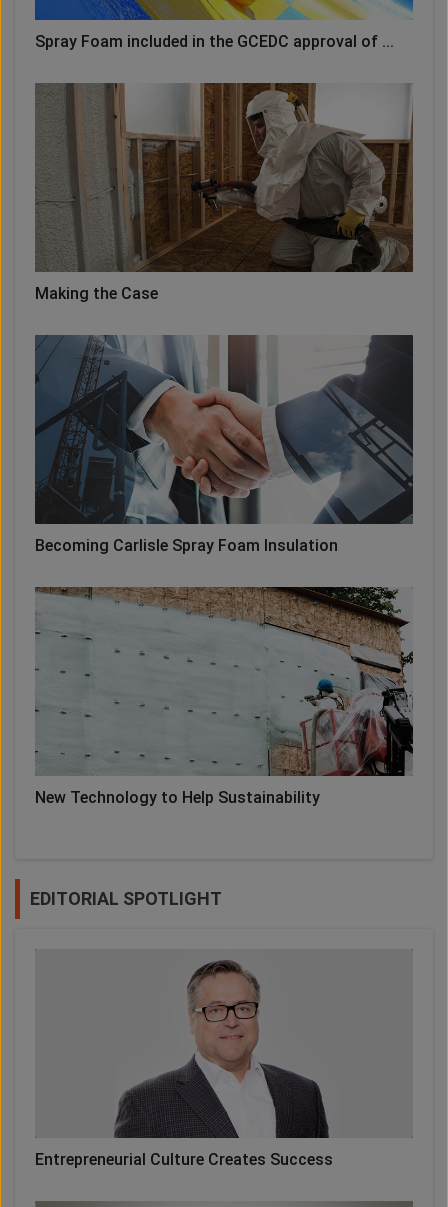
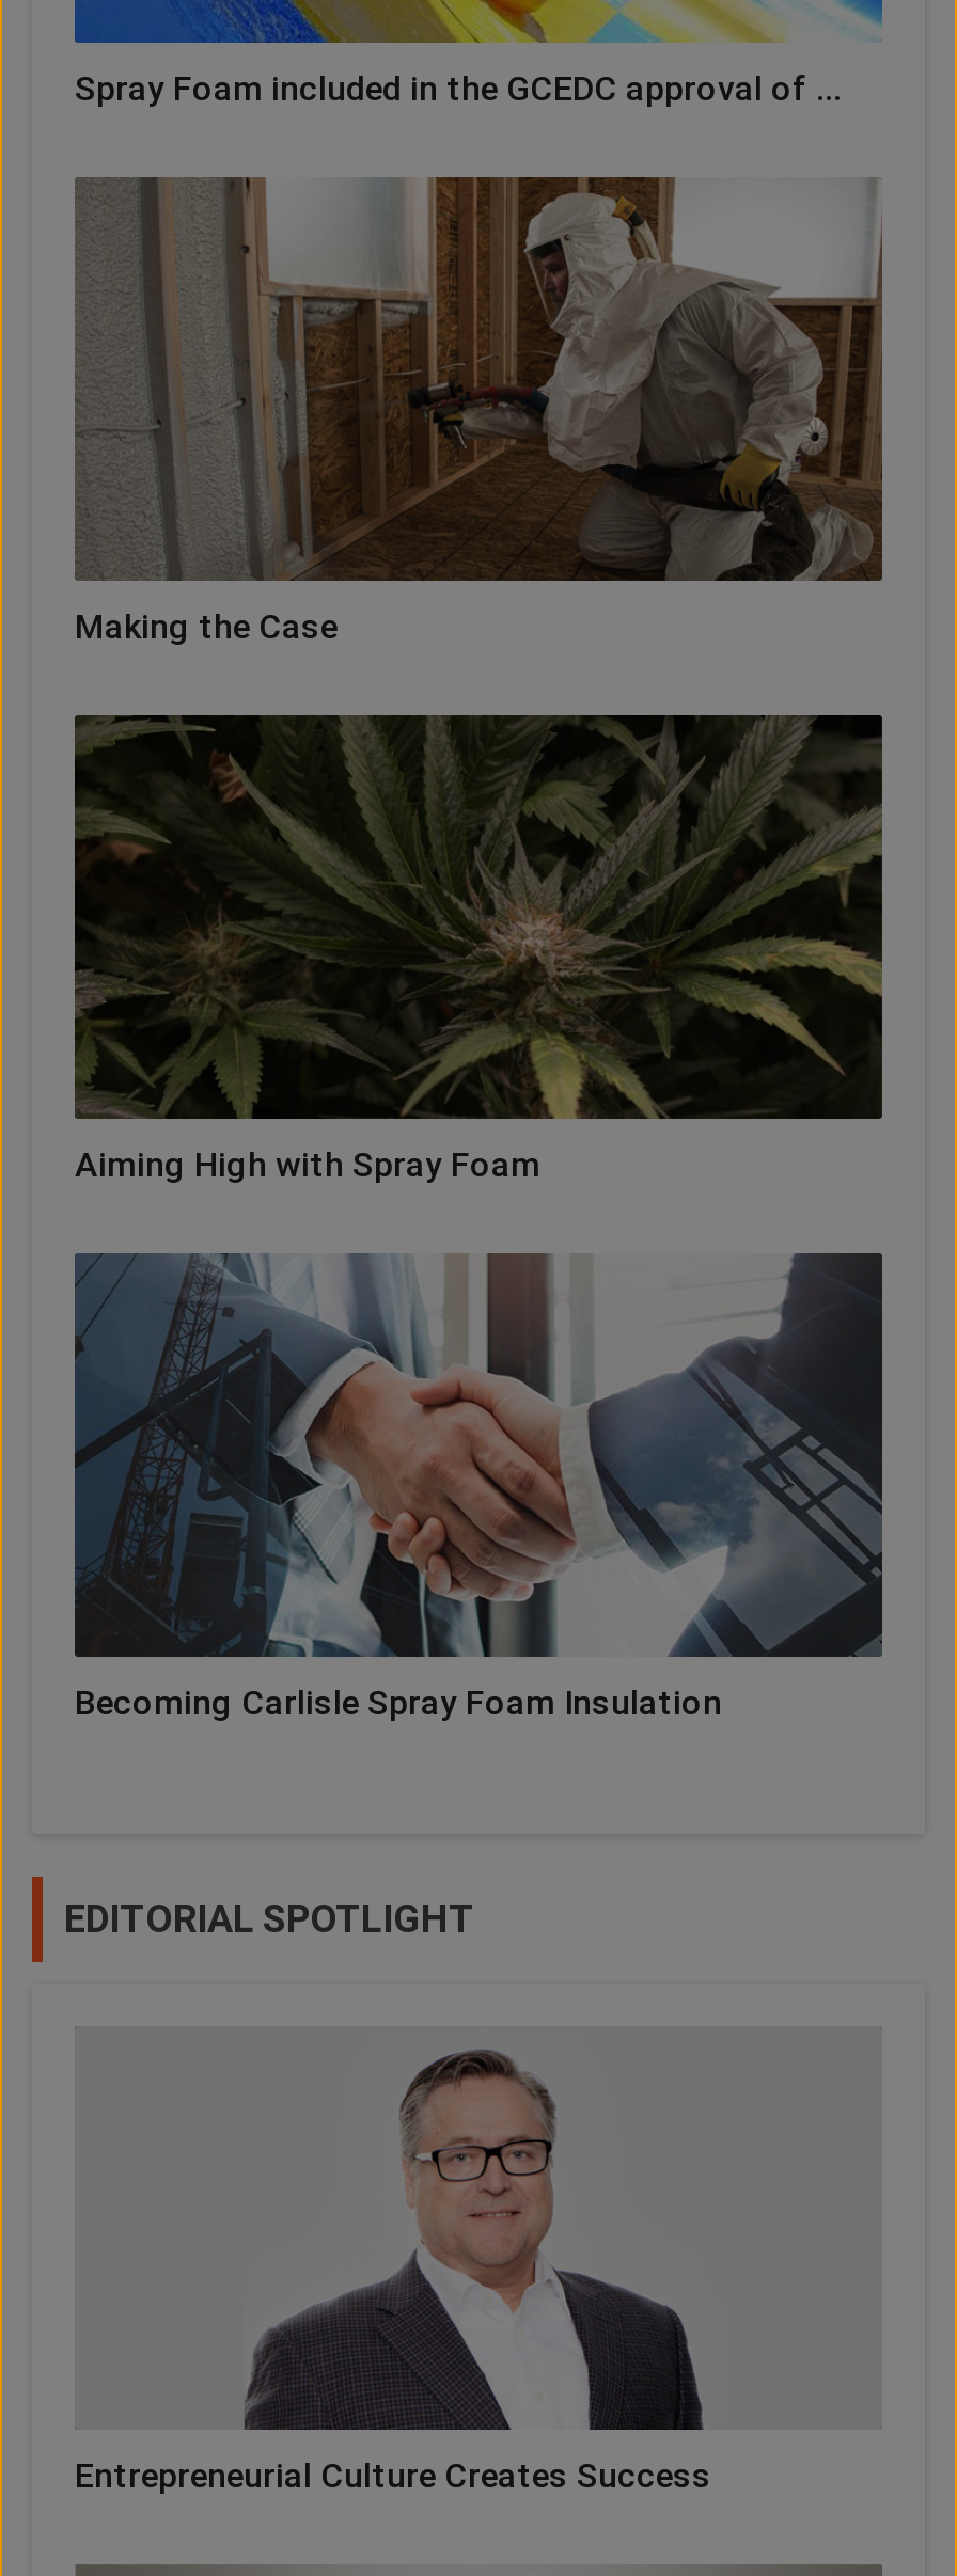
none -> [75,713,882,1186] [image] | Aiming High with Spray Foam
moved [35,334,413,555] -> [75,1251,882,1724]: [image] | Becoming Carlisle Spray Foam Insulation
[35,586,413,807] [image] | New Technology to Help Sustainability -> none

